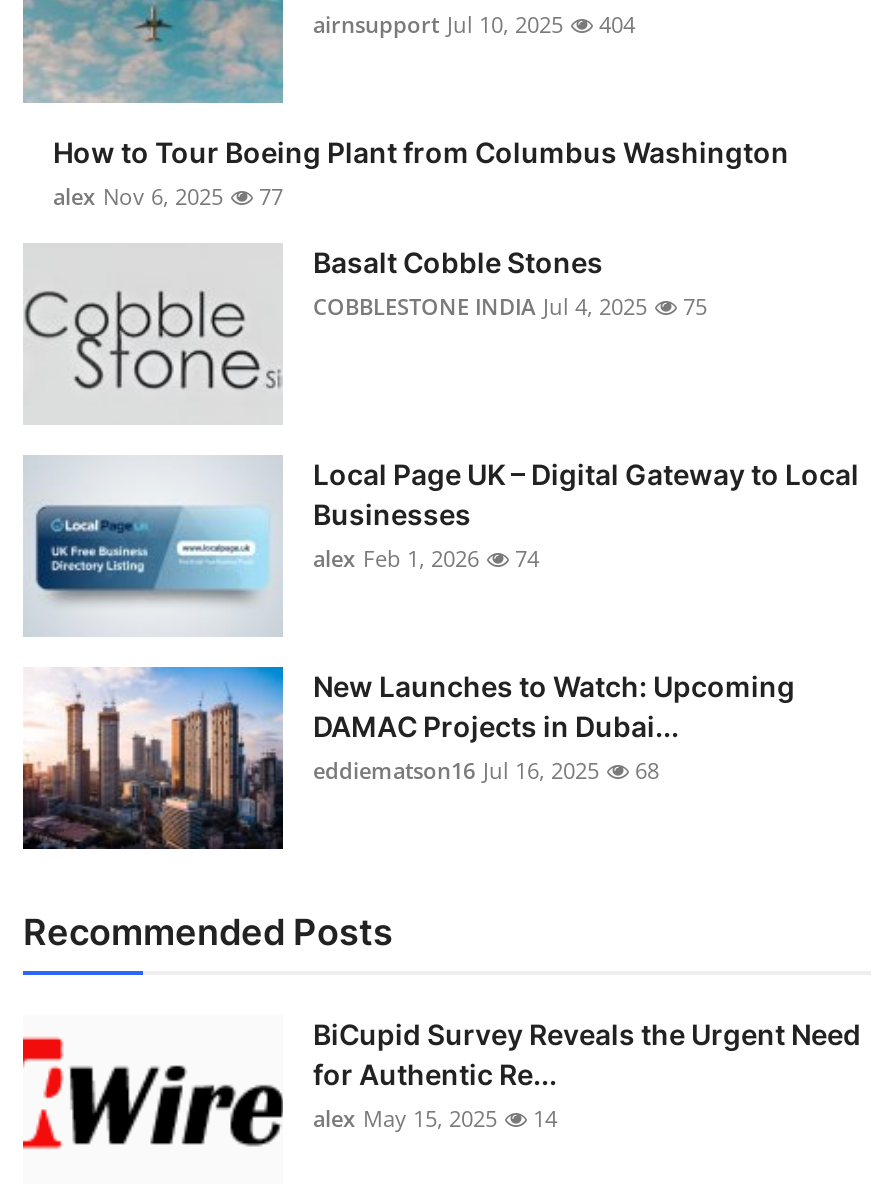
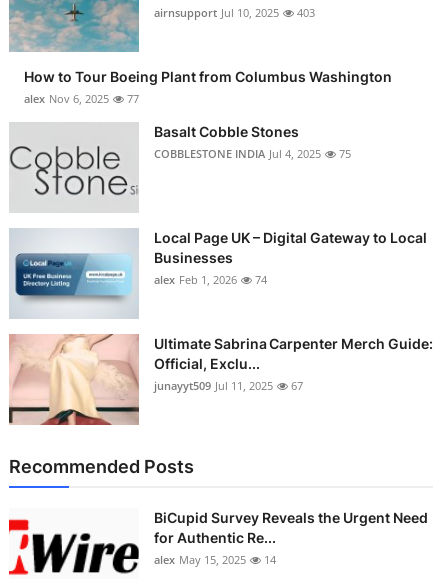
[313,10,635,40] airnsupport Jul 10, 2025 404 -> [154,5,315,20] airnsupport Jul 10, 2025 403
[21,664,795,850] [image] | New Launches to Watch: Upcoming | DAMAC Projects in Dubai... | eddiematson16 Jul 16, 2025 | 68 -> [9,333,433,425] [image] | Ultimate Sabrina Carpenter Merch Guide: | Official, Exclu... | junayyt509 Jul 11, 2025 | 67

